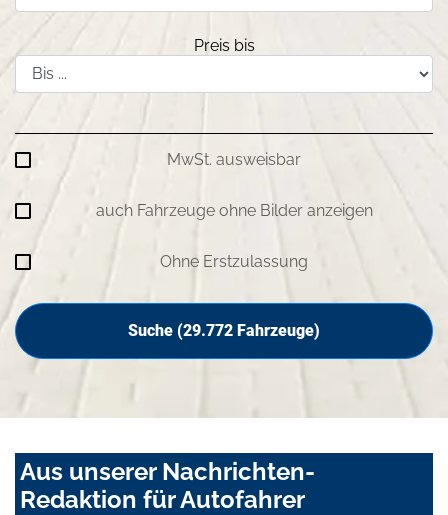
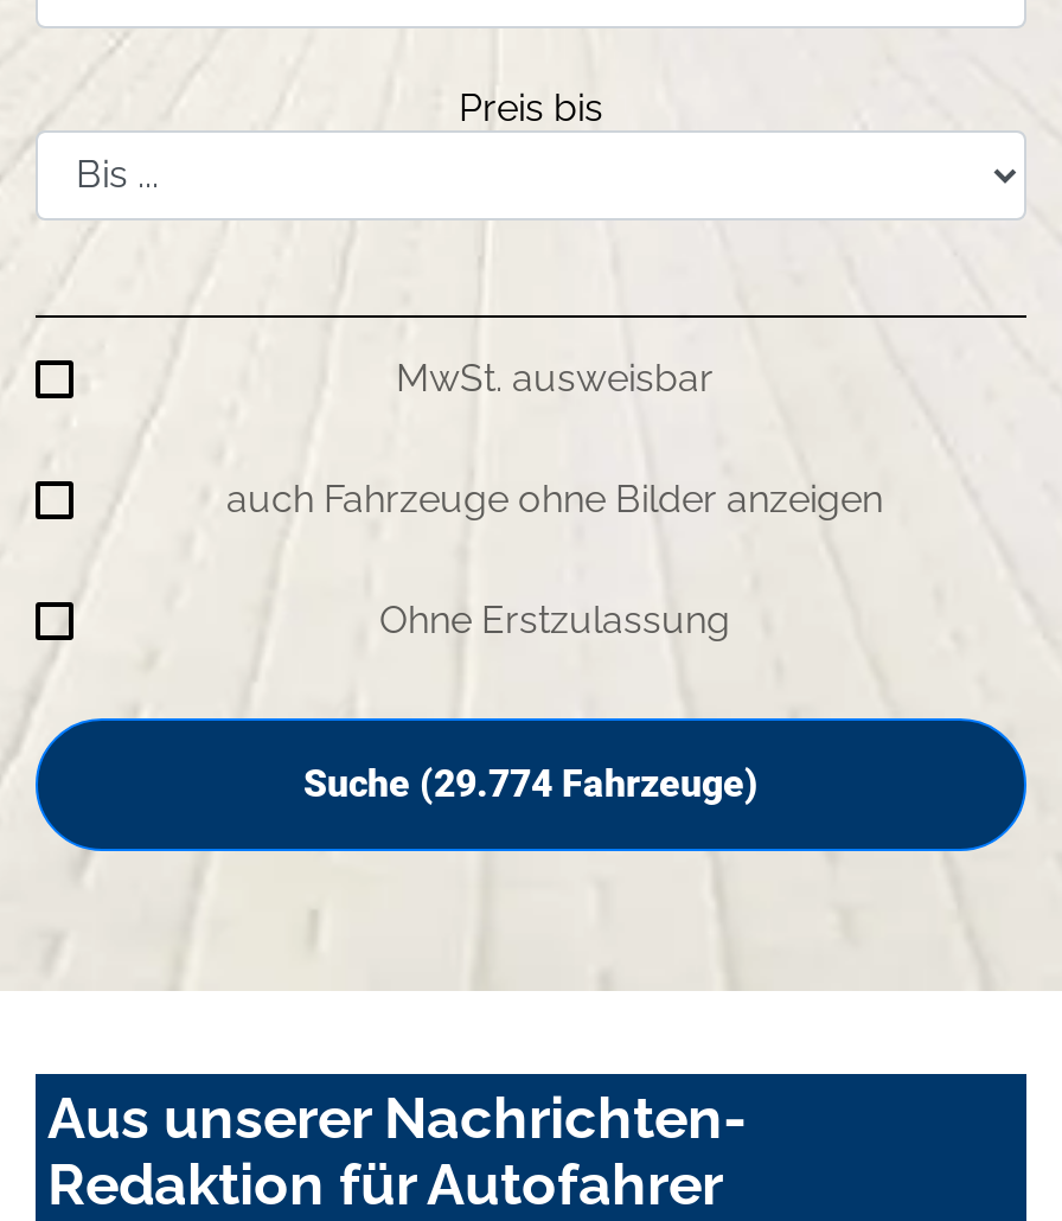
[128,321,320,340] Suche (29.772 Fahrzeuge) -> [303,760,759,805] Suche (29.774 Fahrzeuge)

